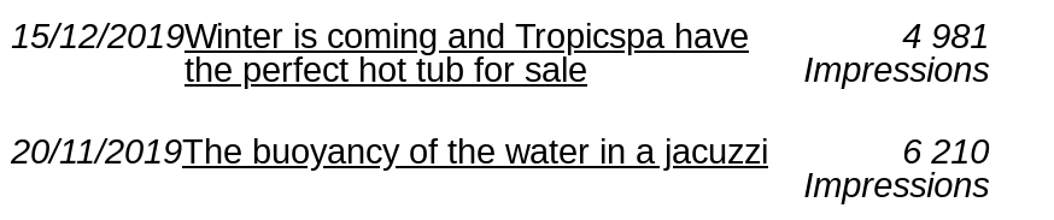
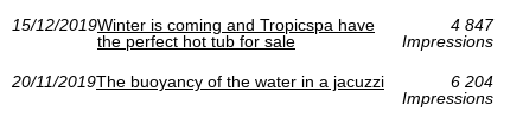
[902,16,989,55] 4 981 -> [450,15,493,34] 4 847
[902,132,989,170] 6 210 -> [450,72,493,91] 6 204

